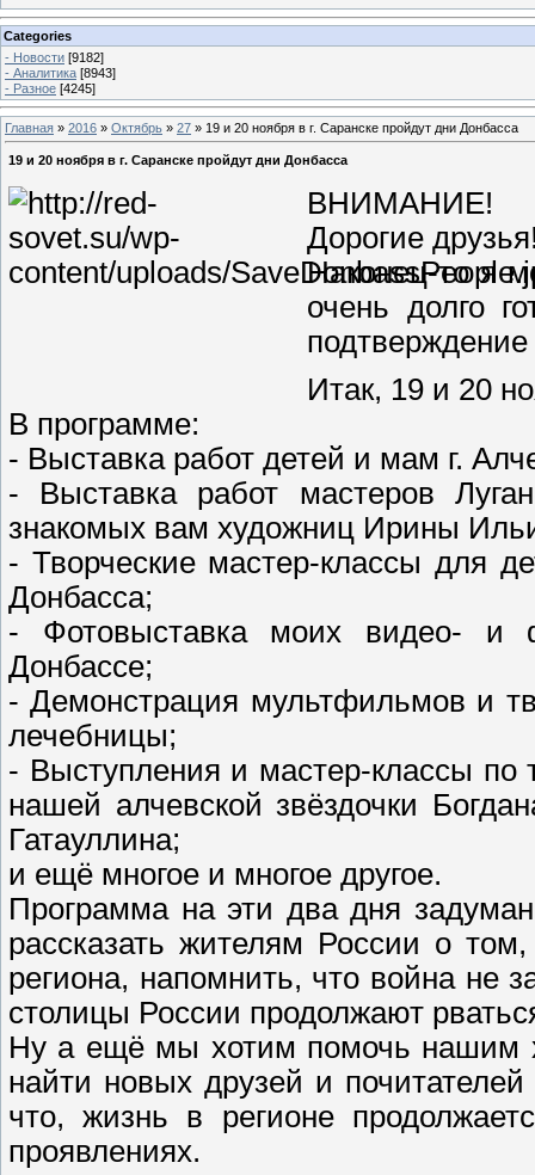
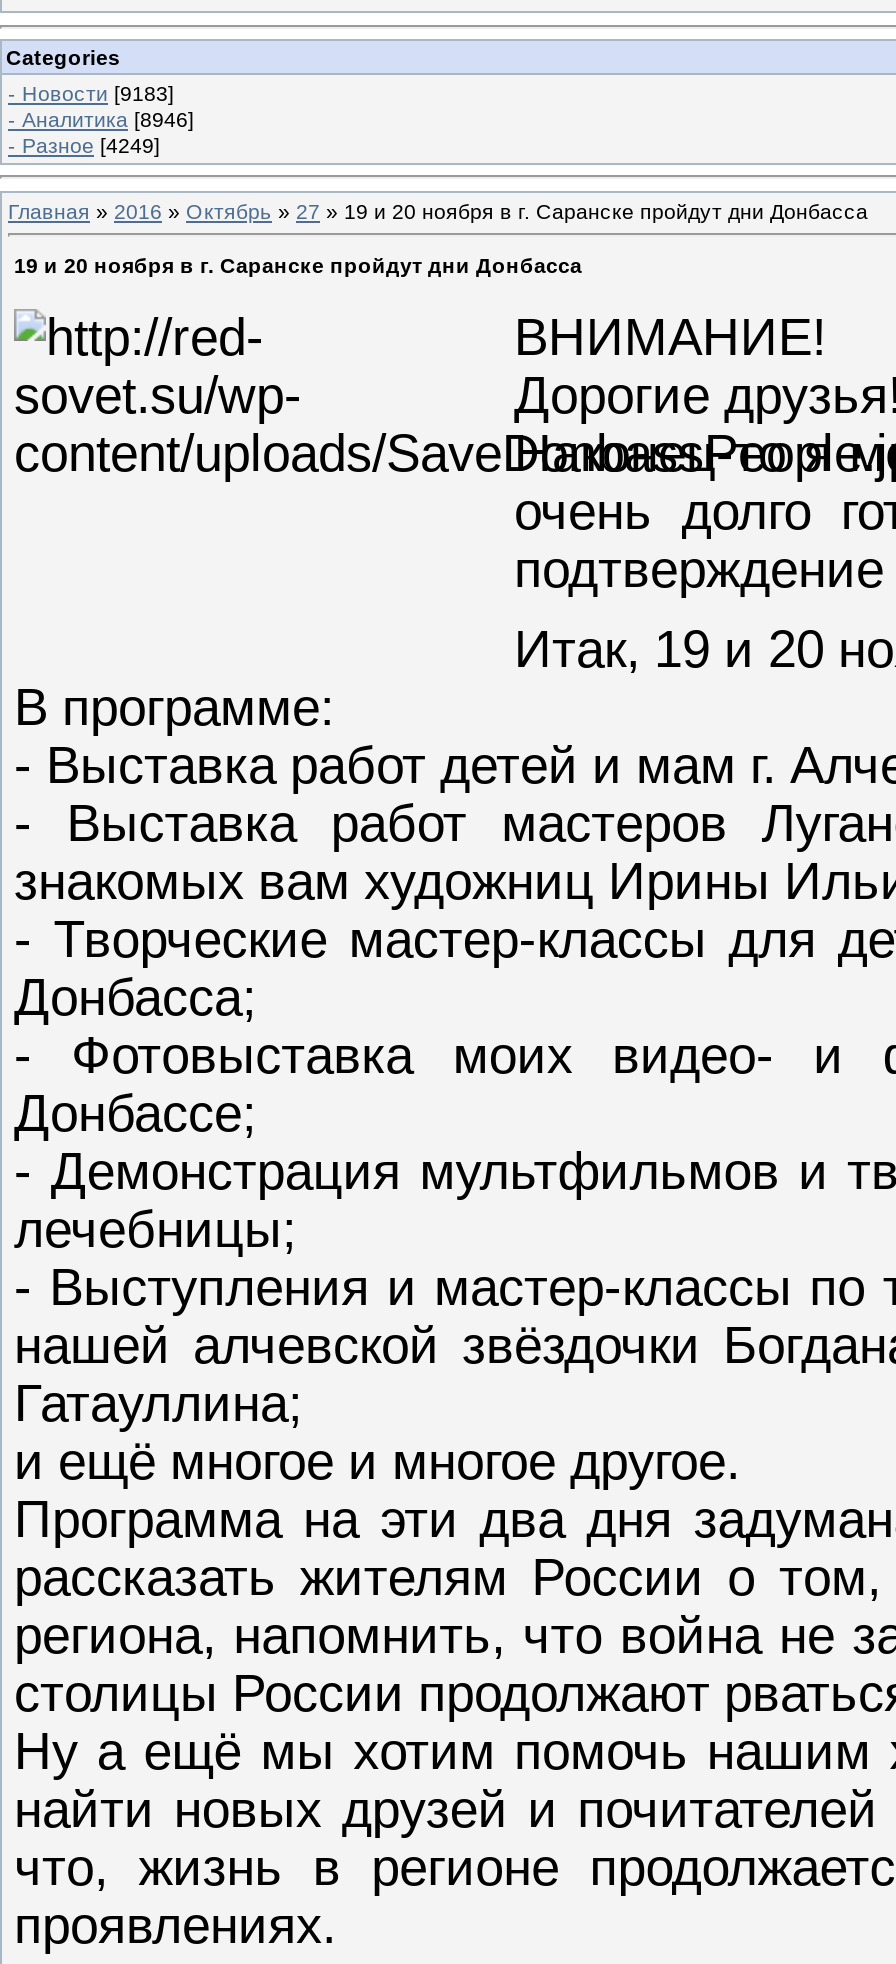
[5,50,104,64] - Новости [9182] -> [8,81,174,105] - Новости [9183]
[5,66,116,80] - Аналитика [8943] -> [8,107,194,131] - Аналитика [8946]
[5,81,96,96] - Разное [4245] -> [8,133,160,157] - Разное [4249]

